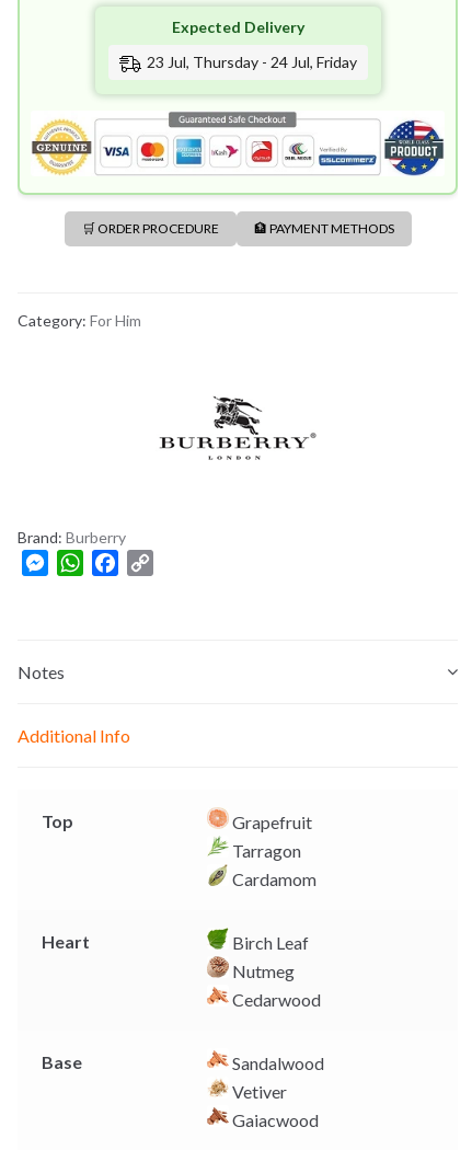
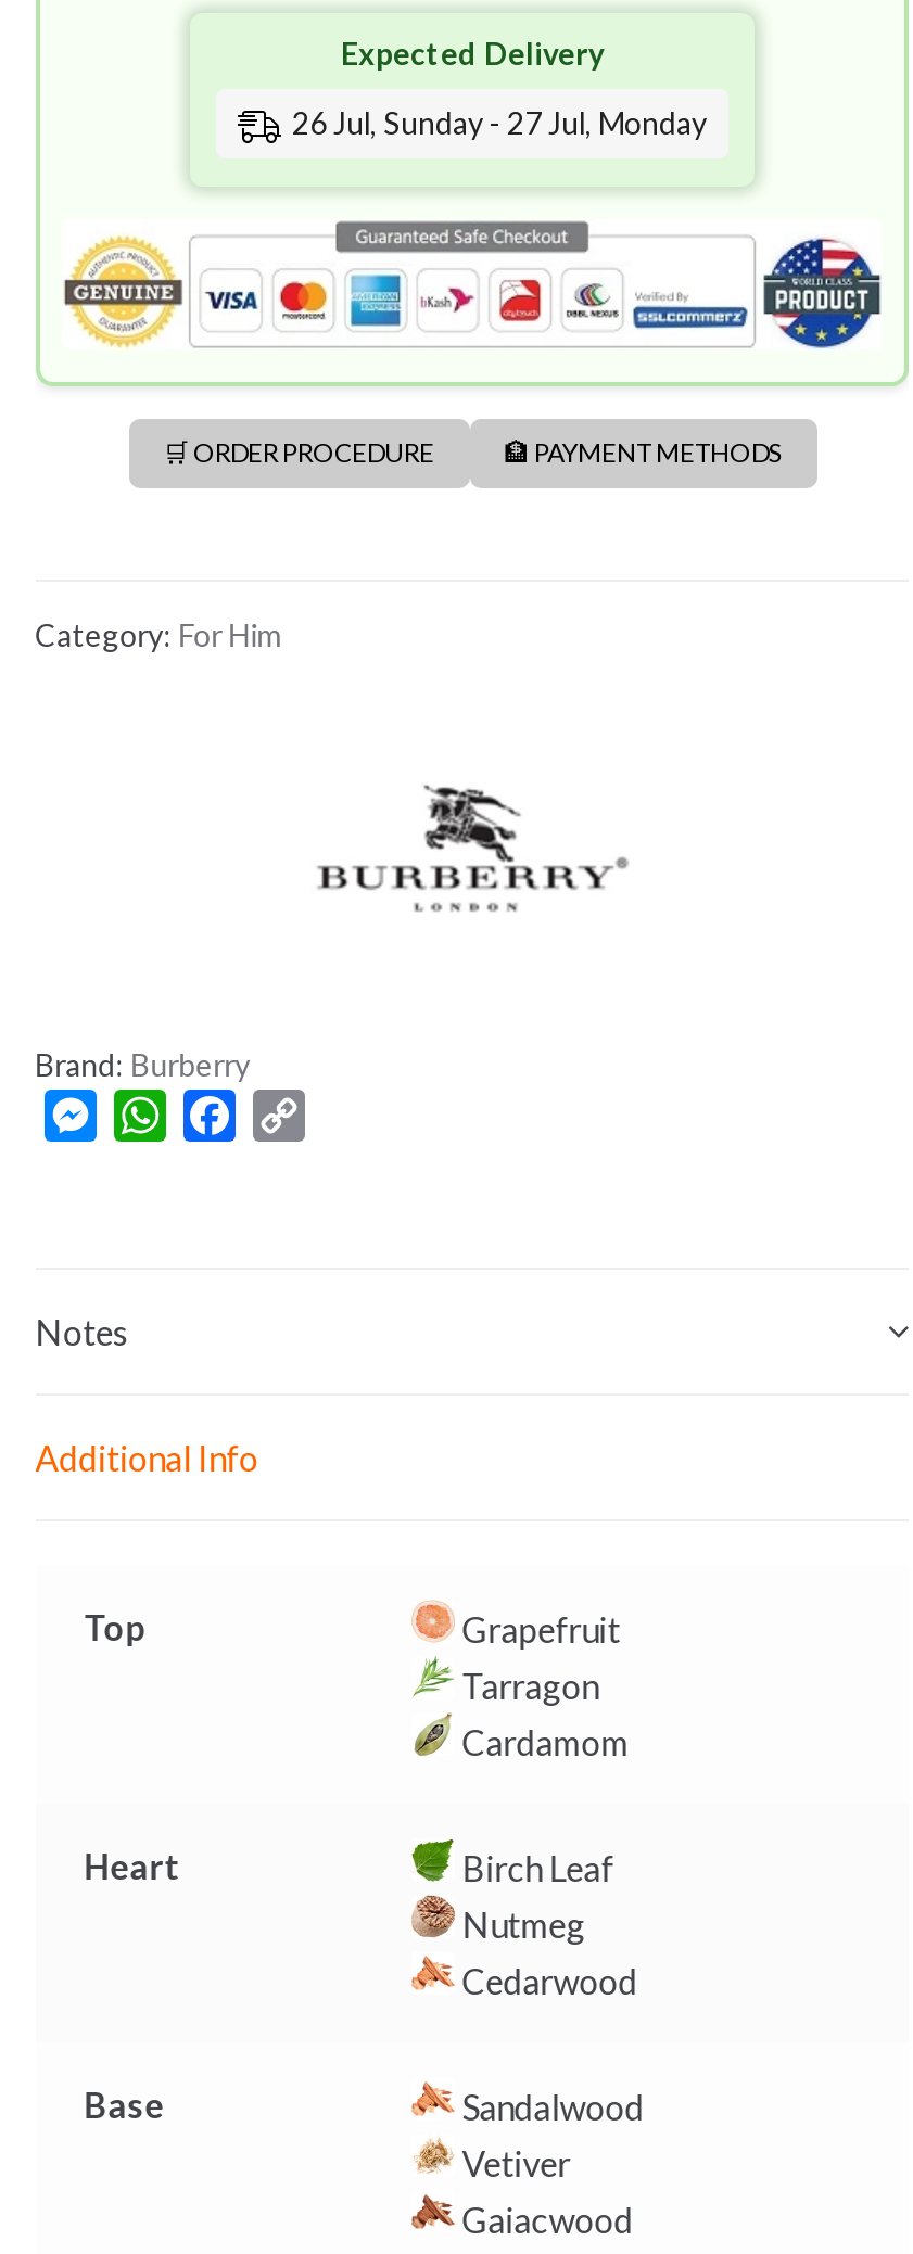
[146,52,356,71] 23 Jul, Thursday - 24 Jul, Friday -> [292,104,707,141] 26 Jul, Sunday - 27 Jul, Monday

